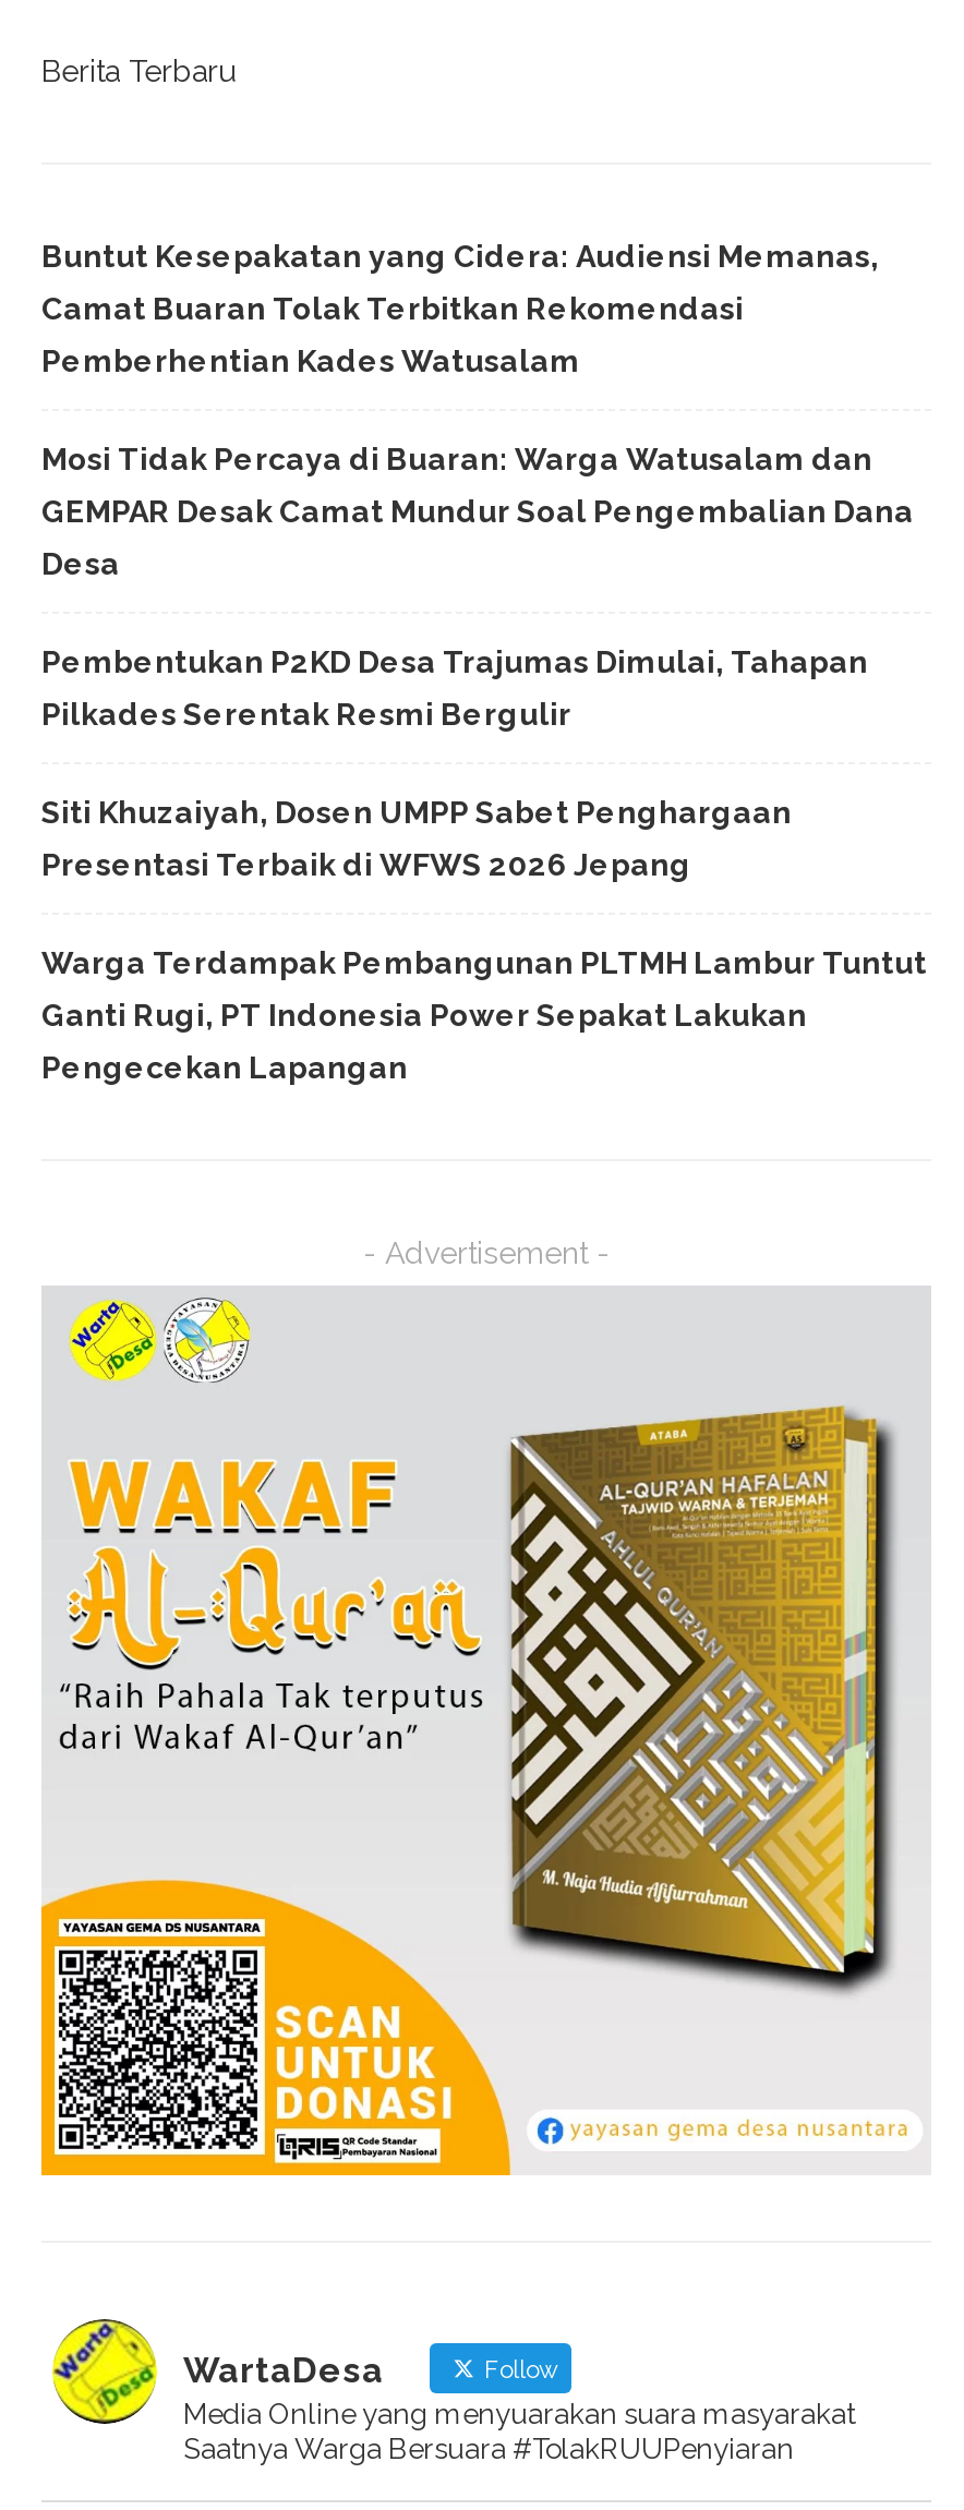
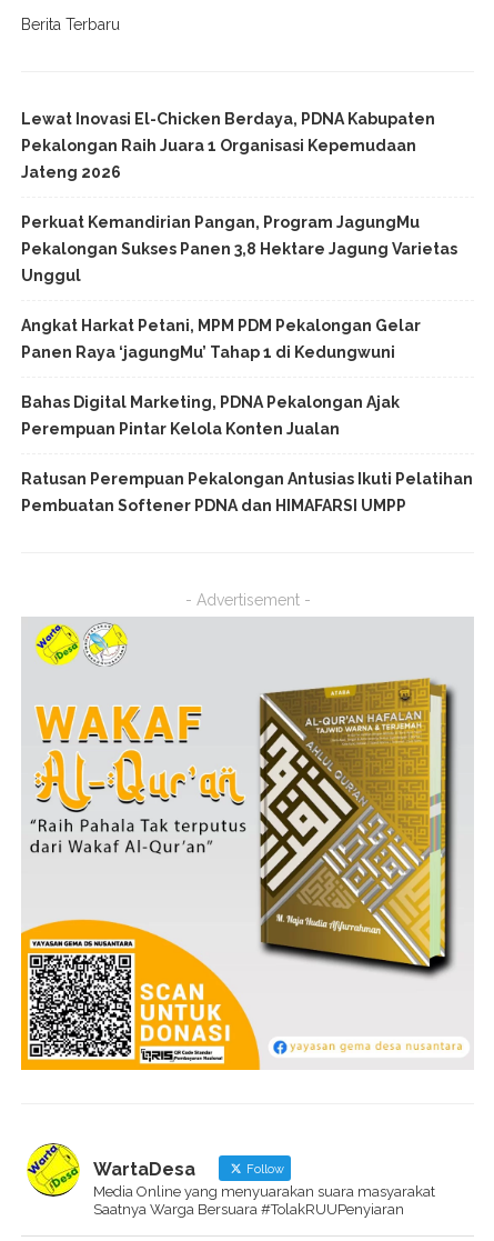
[41,238,927,1084] Buntut Kesepakatan yang Cidera: Audiensi Memanas, | Camat Buaran Tolak Terbitkan Rekomendasi | Pemberhentian Kades Watusalam | Mosi Tidak Percaya di Buaran: Warga Watusalam dan | GEMPAR Desak Camat Mundur Soal Pengembalian Dana | Desa | Pembentukan P2KD Desa Trajumas Dimulai, Tahapan | Pilkades Serentak Resmi Bergulir | Siti Khuzaiyah, Dosen UMPP Sabet Penghargaan | Presentasi Terbaik di WFWS 2026 Jepang | Warga Terdampak Pembangunan PLTMH Lambur Tuntut | Ganti Rugi, PT Indonesia Power Sepakat Lakukan | Pengecekan Lapangan -> [21,110,473,514] Lewat Inovasi El-Chicken Berdaya, PDNA Kabupaten | Pekalongan Raih Juara 1 Organisasi Kepemudaan | Jateng 2026 | Perkuat Kemandirian Pangan, Program JagungMu | Pekalongan Sukses Panen 3,8 Hektare Jagung Varietas | Unggul | Angkat Harkat Petani, MPM PDM Pekalongan Gelar | Panen Raya ‘jagungMu’ Tahap 1 di Kedungwuni | Bahas Digital Marketing, PDNA Pekalongan Ajak | Perempuan Pintar Kelola Konten Jualan | Ratusan Perempuan Pekalongan Antusias Ikuti Pelatihan | Pembuatan Softener PDNA dan HIMAFARSI UMPP

